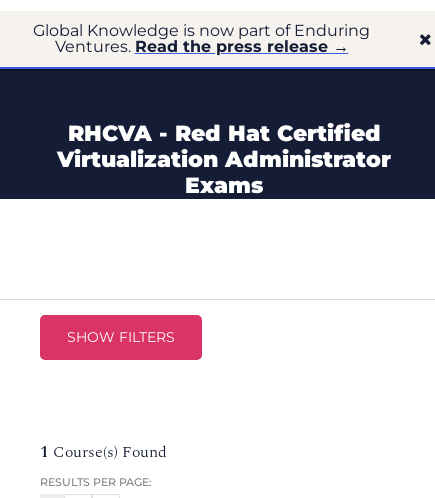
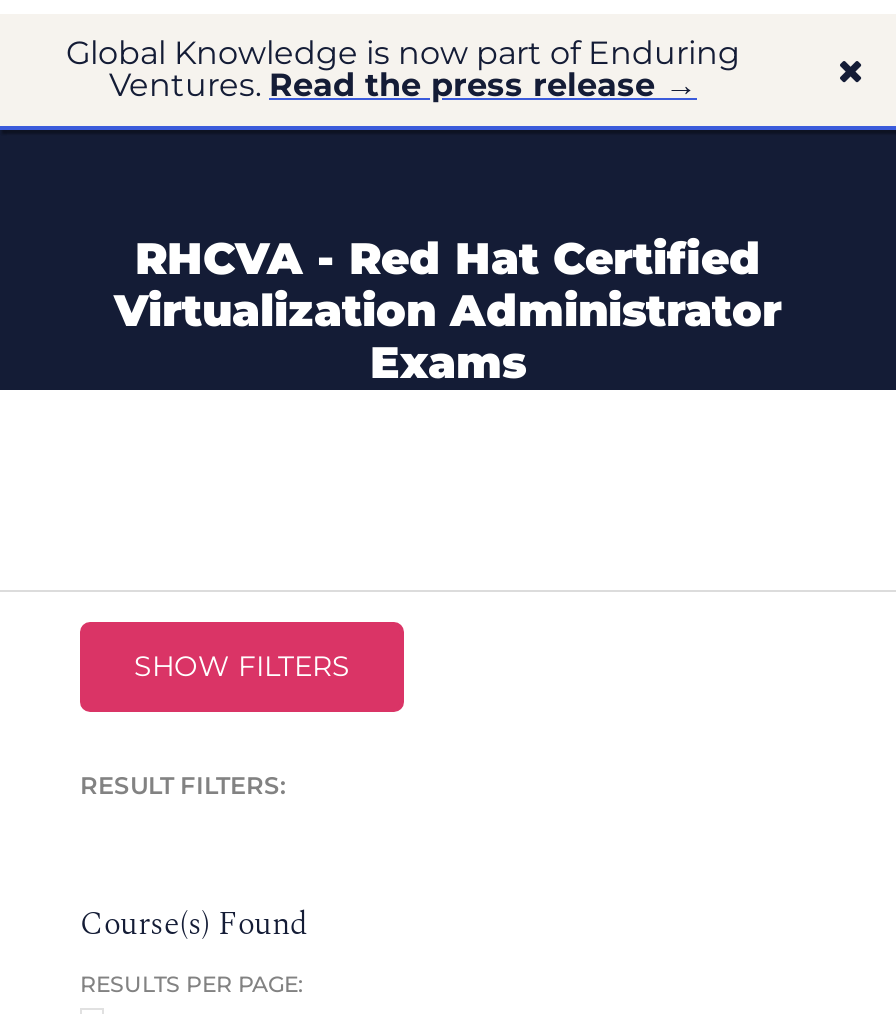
[40,440,167,464] 1 Course(s) Found -> [80,770,308,948] RESULT FILTERS: | Course(s) Found

